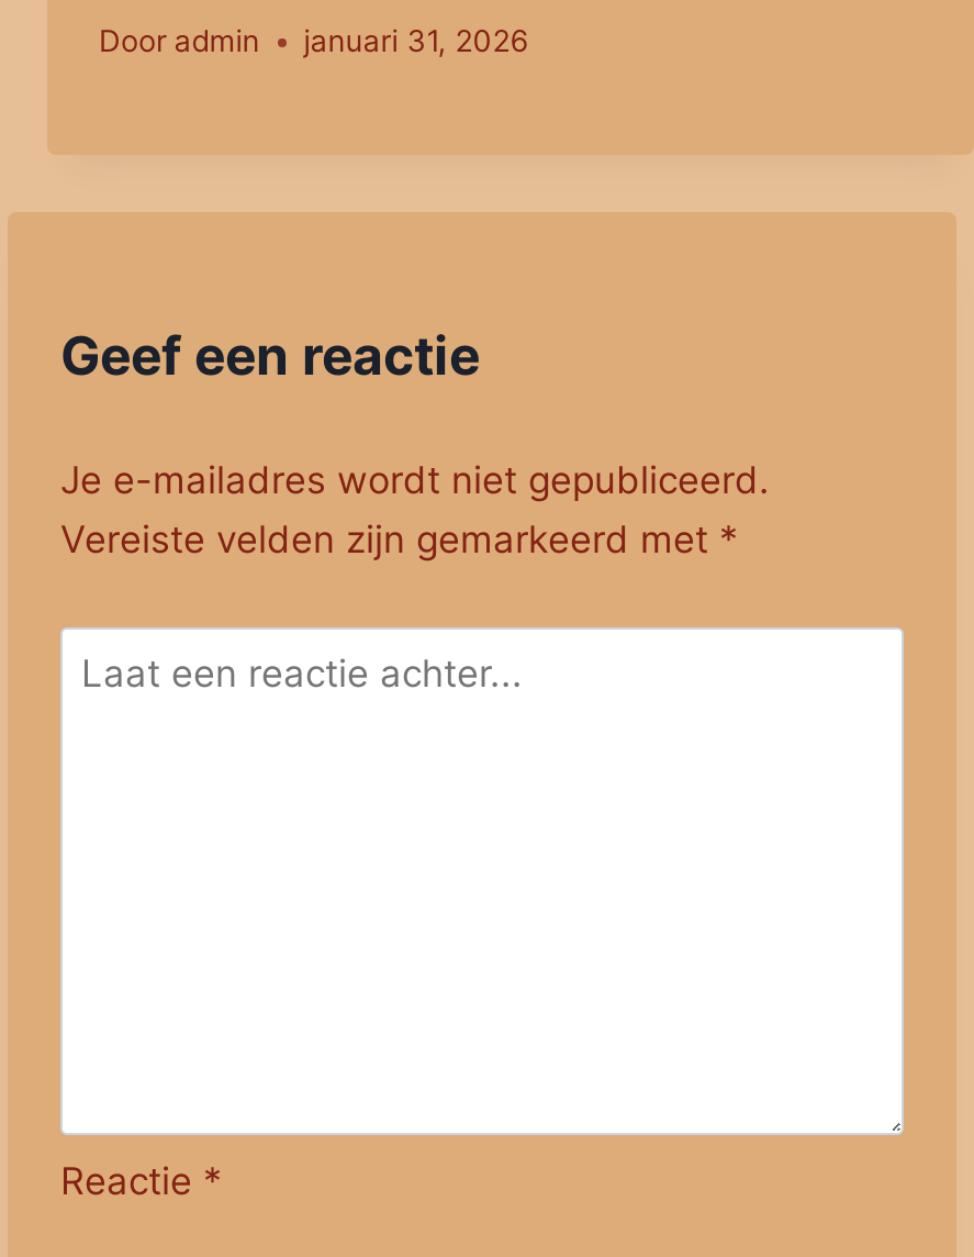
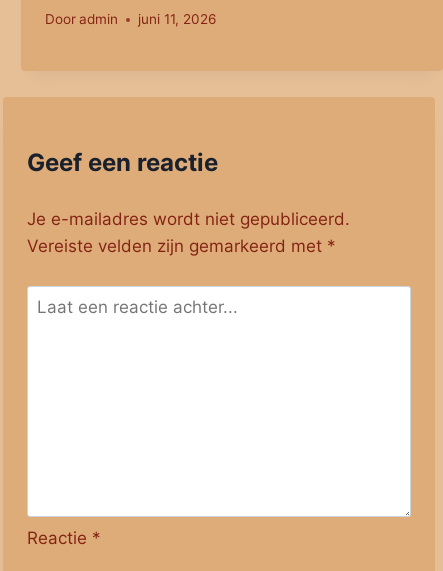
[99,24,528,59] Door admin januari 31, 2026 -> [44,11,216,27] Door admin juni 11, 2026

